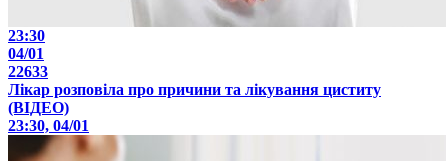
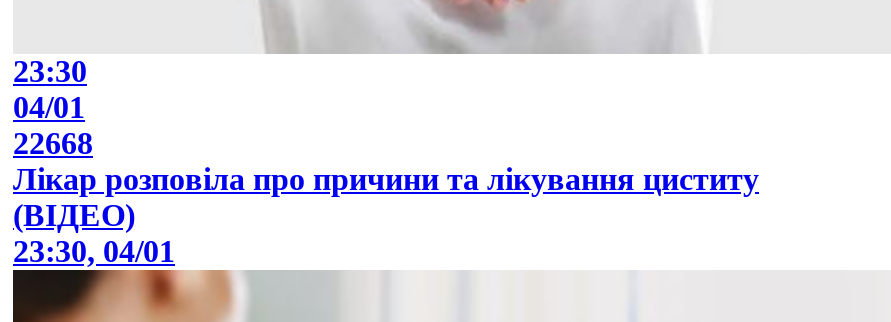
[8,63,48,80] 22633 -> [13,126,93,160] 22668

